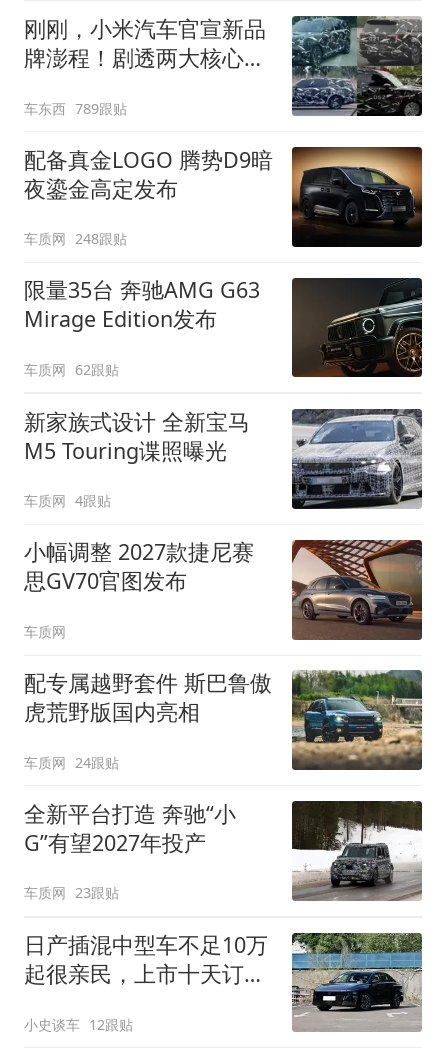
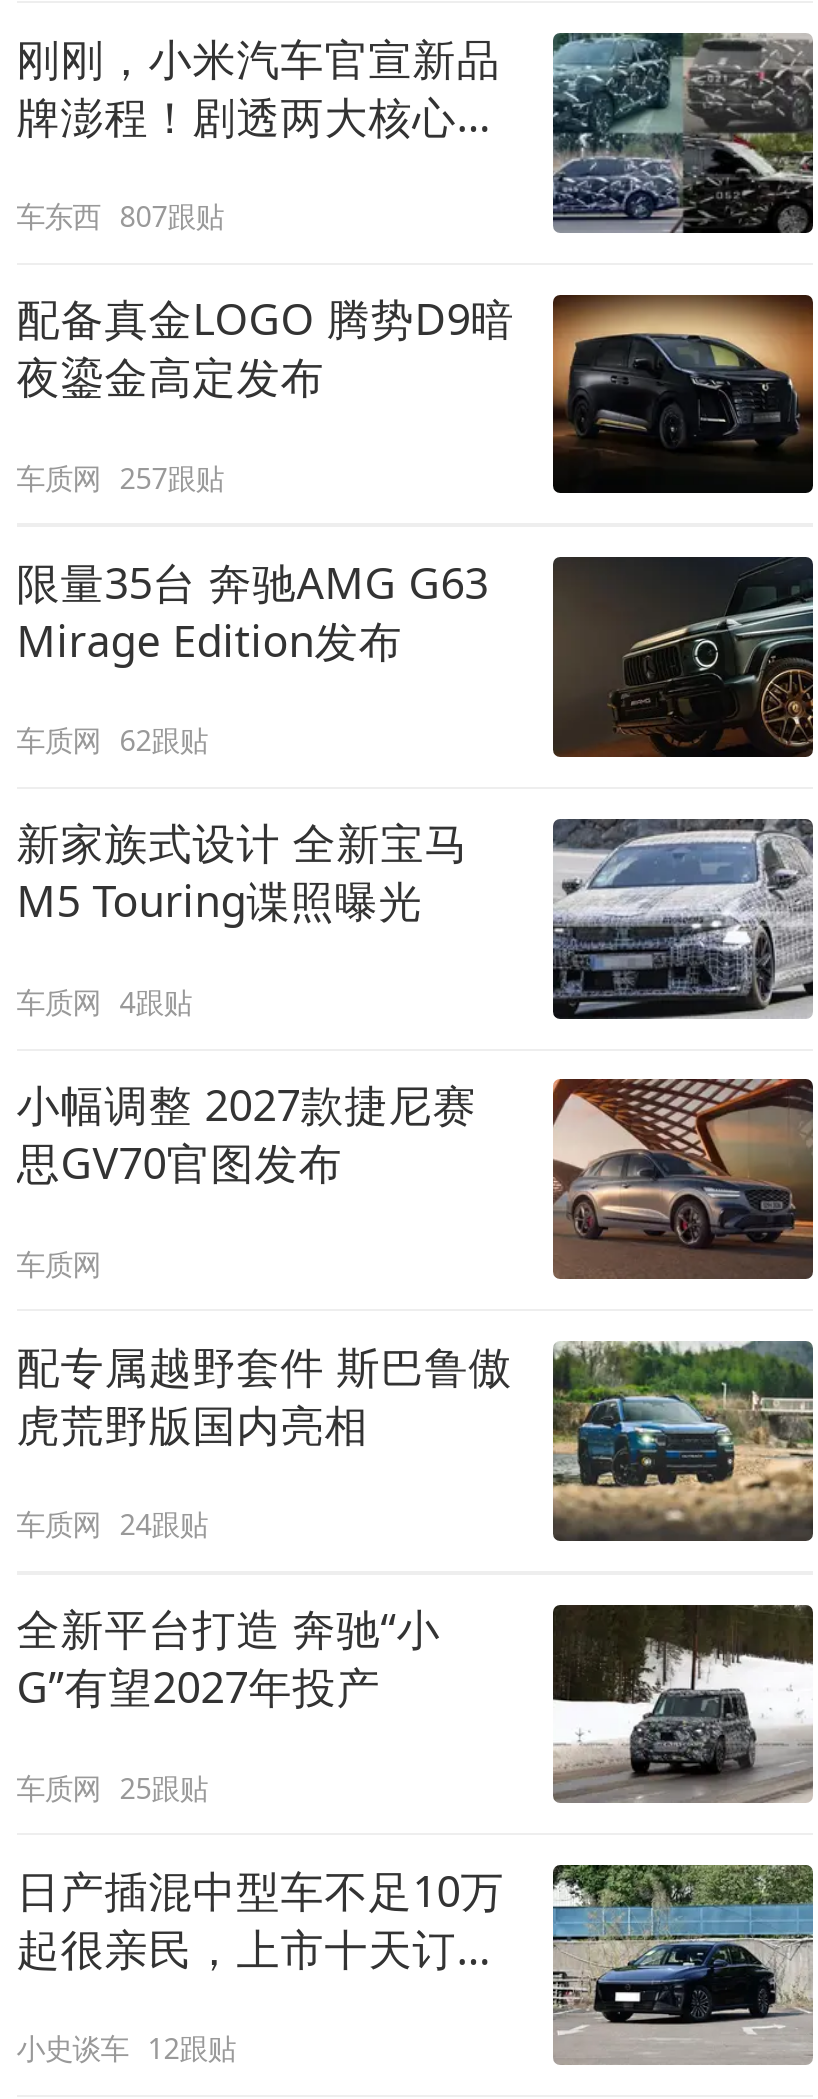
[24,98,127,117] 车东西 789跟贴 -> [16,197,224,235] 车东西 807跟贴
[24,229,127,248] 车质网 248跟贴 -> [16,458,224,496] 车质网 257跟贴
[24,883,119,902] 车质网 23跟贴 -> [16,1768,208,1806] 车质网 25跟贴

